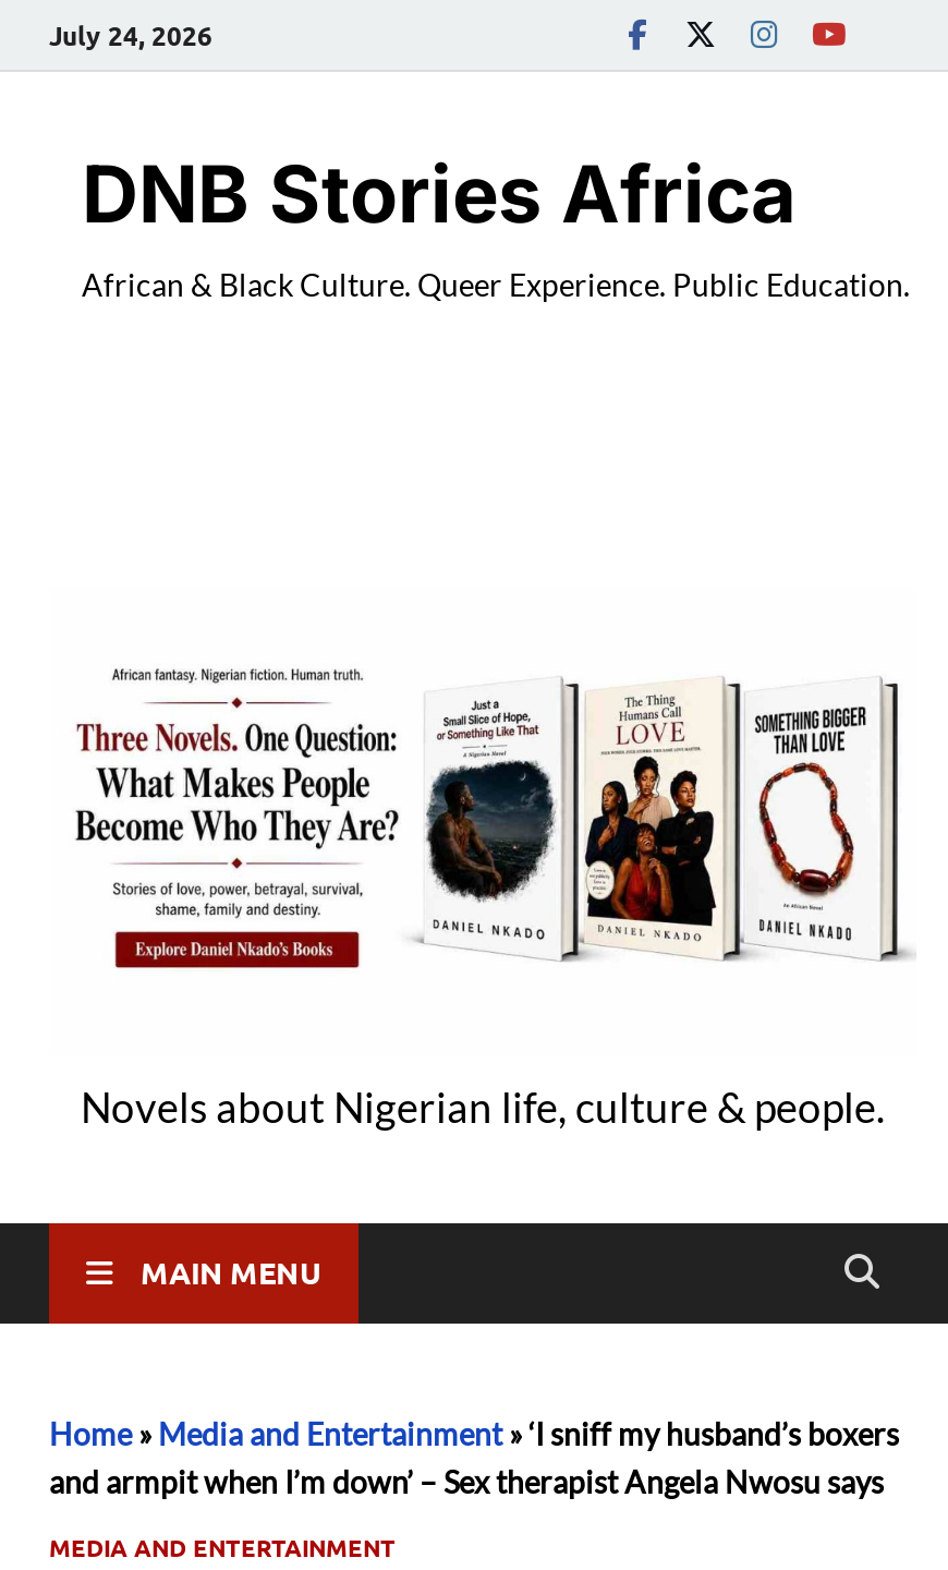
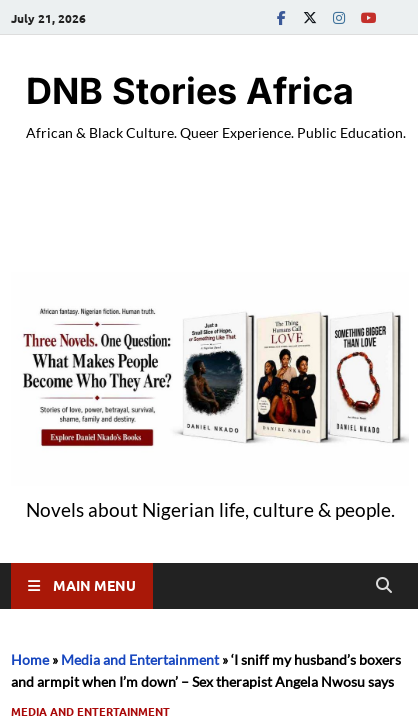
[49,16,212,51] July 24, 2026 -> [11,9,86,25] July 21, 2026

